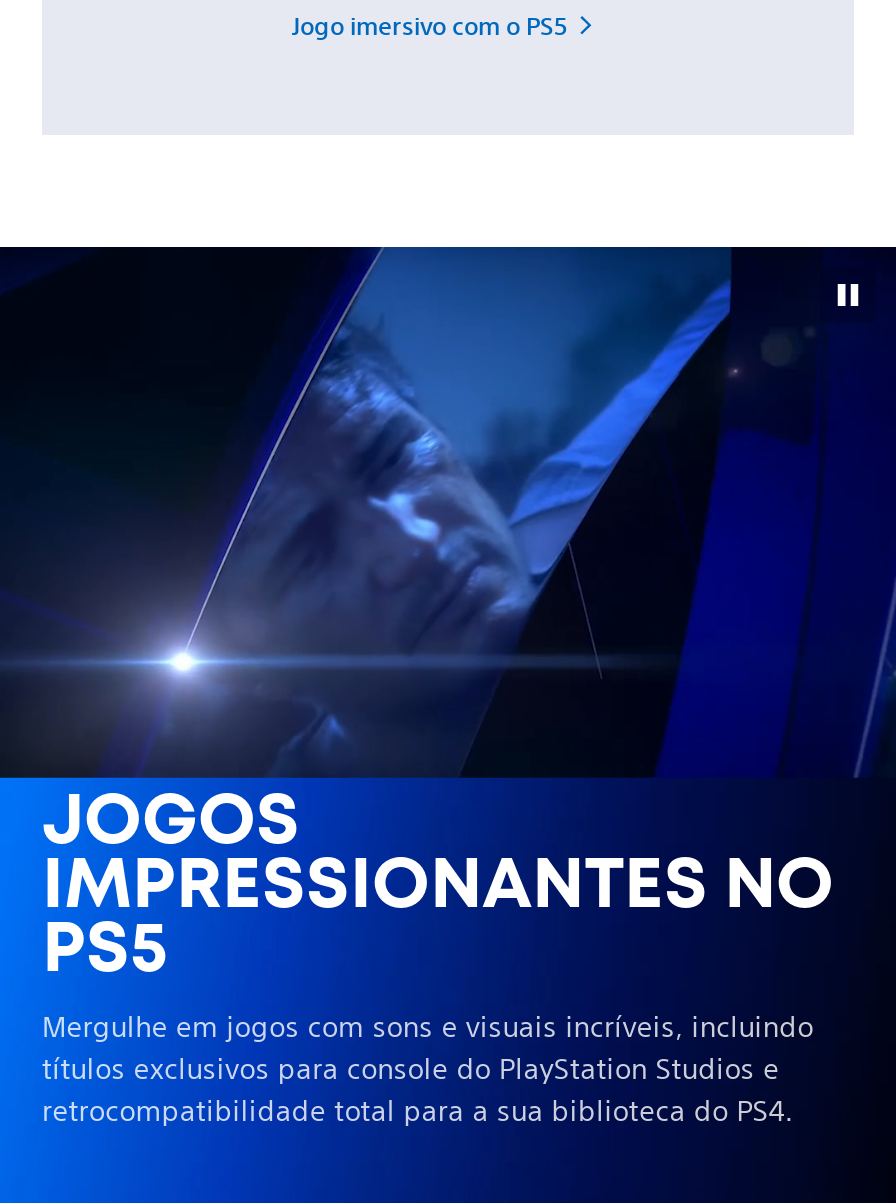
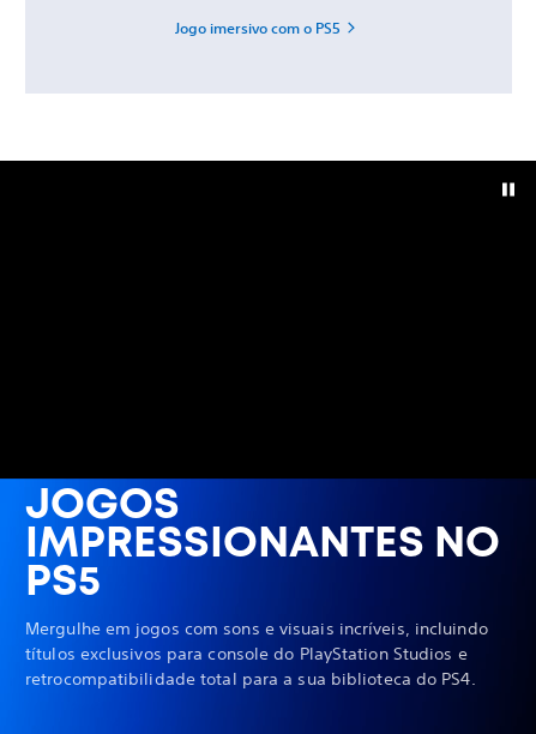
[6,245,890,777] [image] -> none

